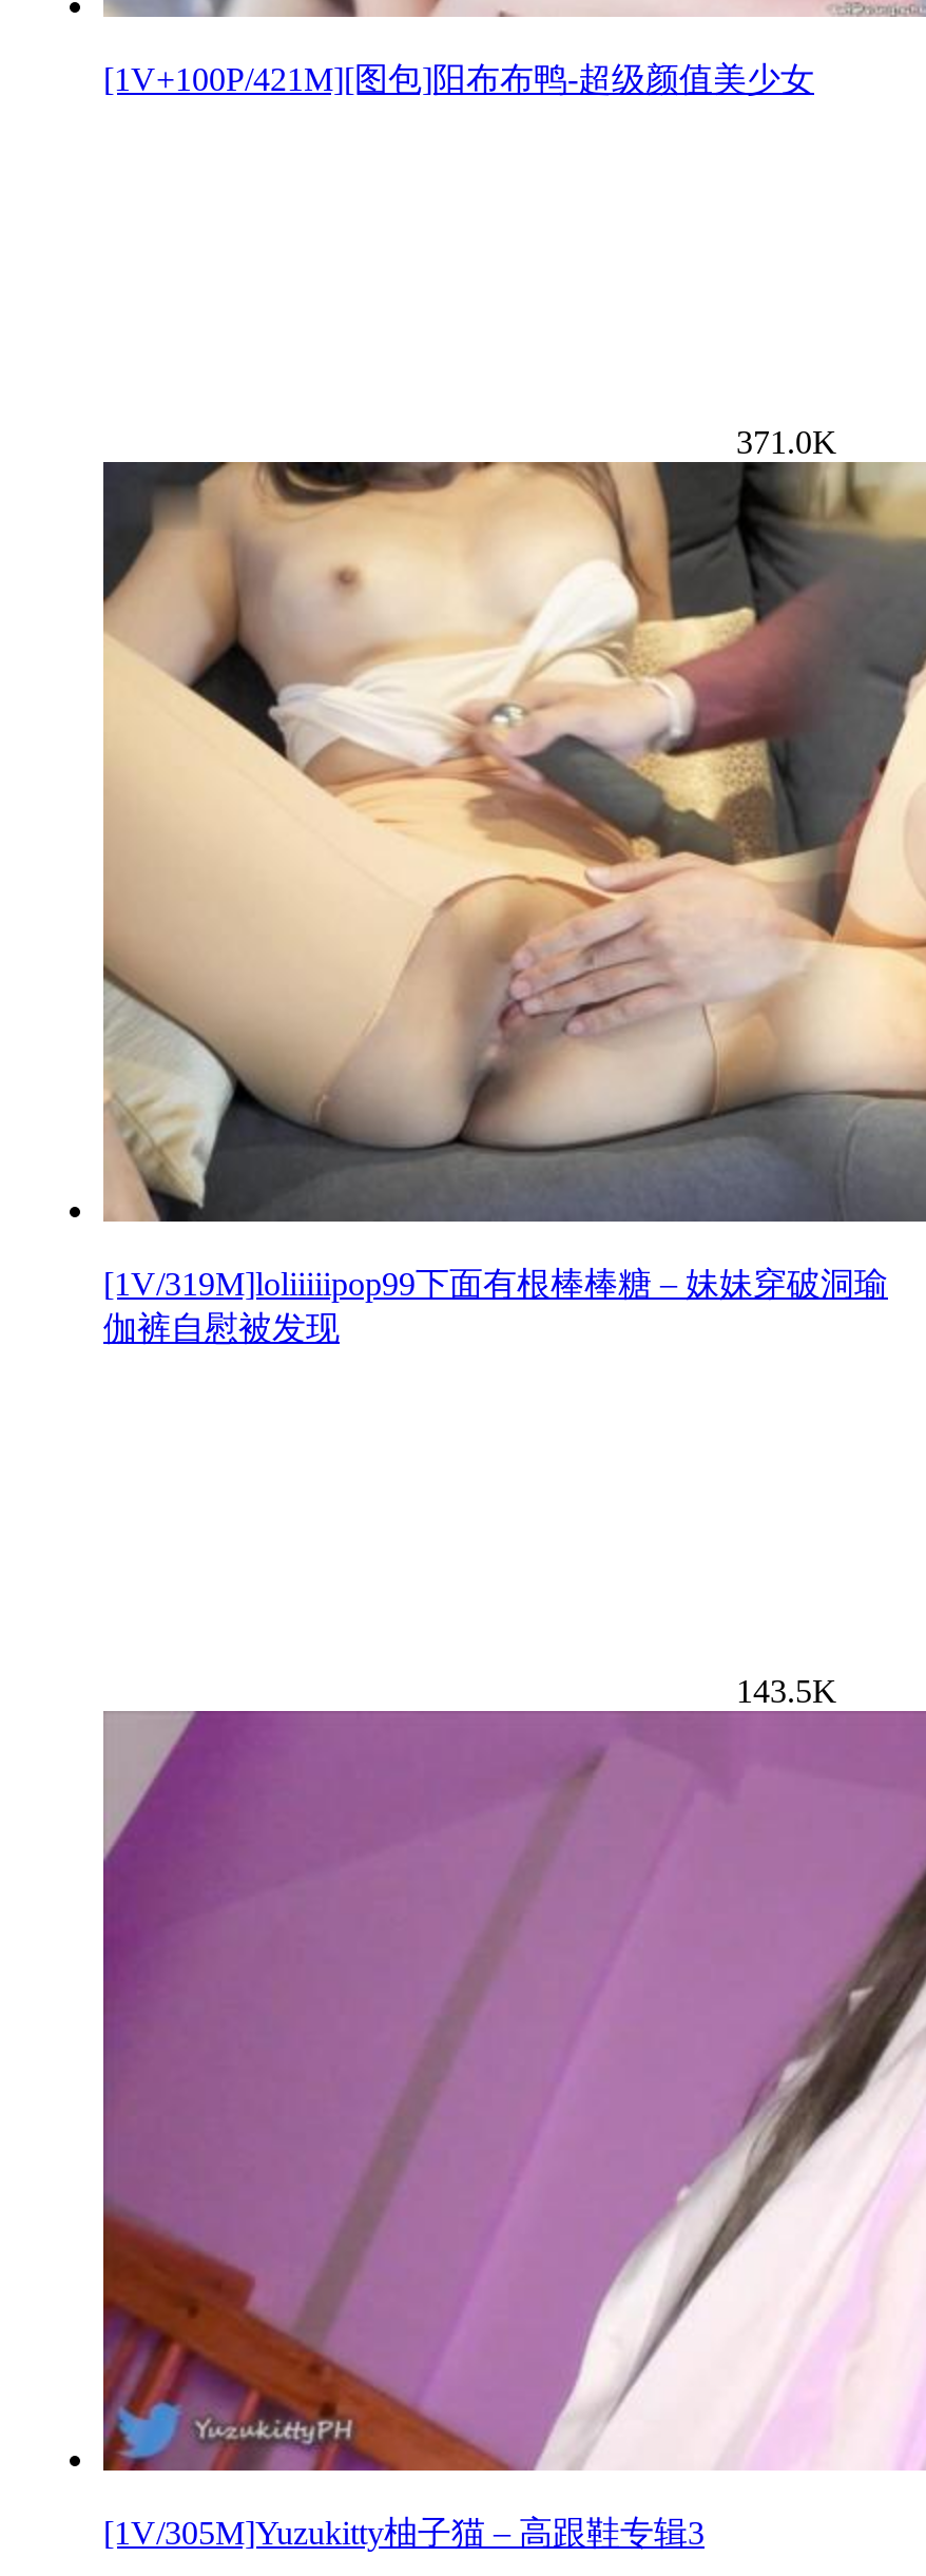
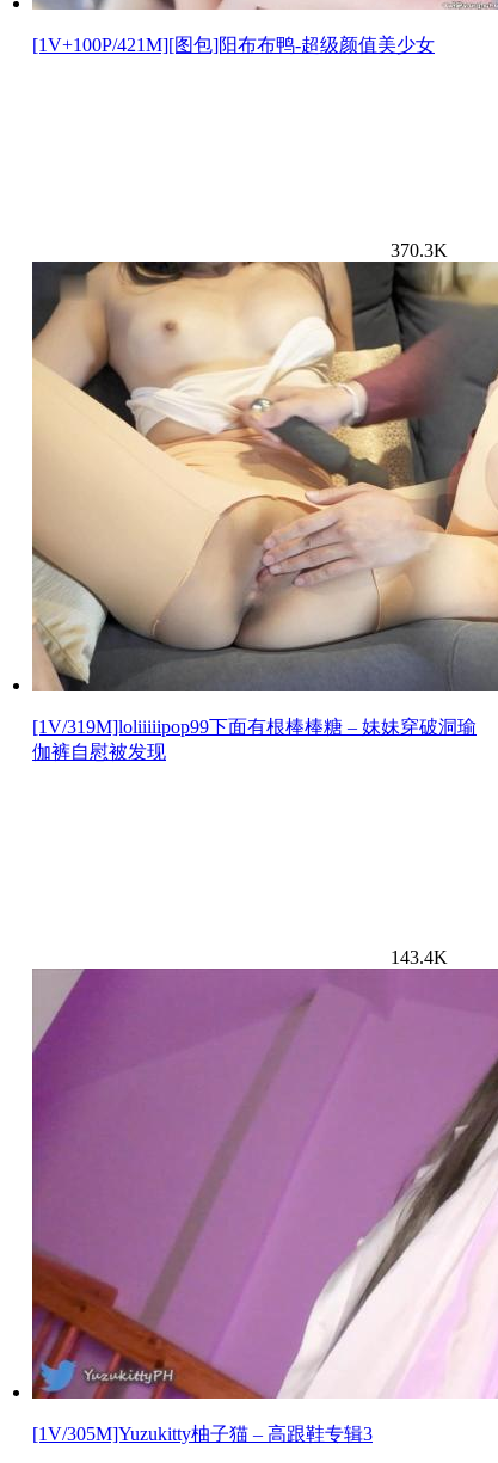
[736,423,837,459] 371.0K -> [391,240,448,260] 370.3K
[736,1672,837,1708] 143.5K -> [391,947,448,967] 143.4K

